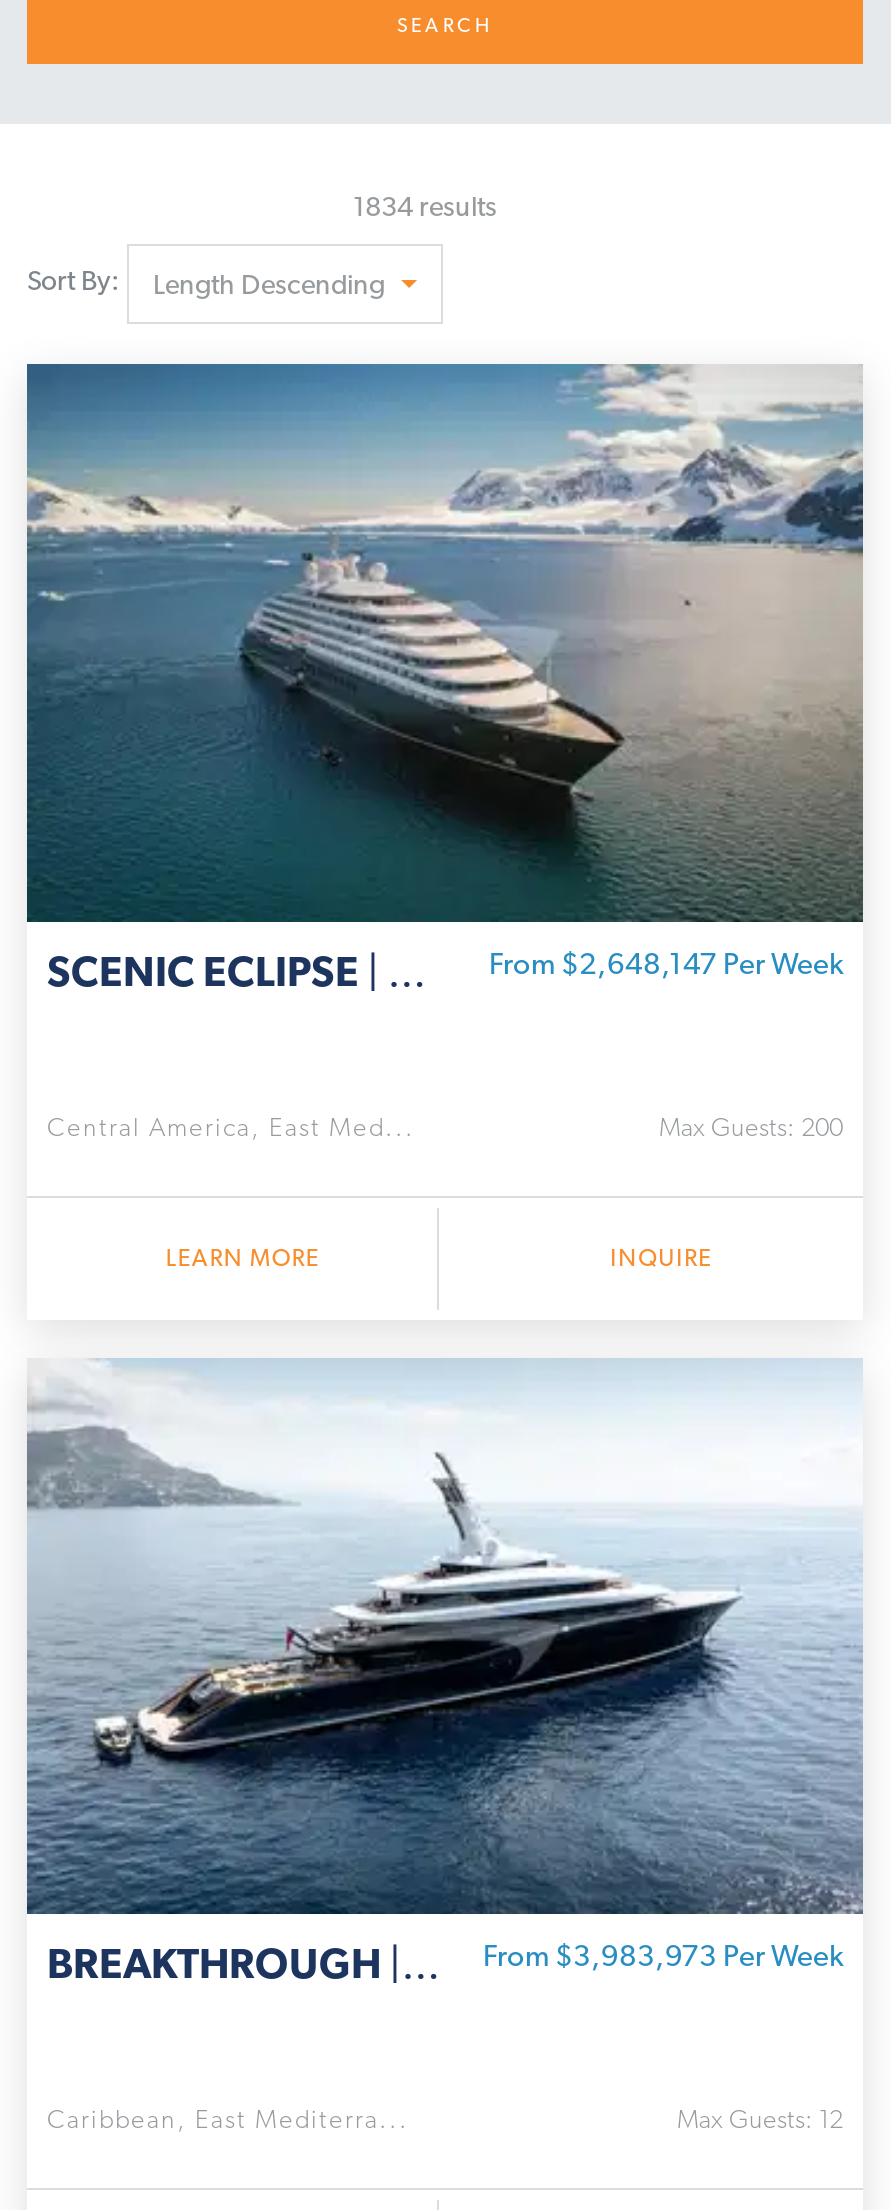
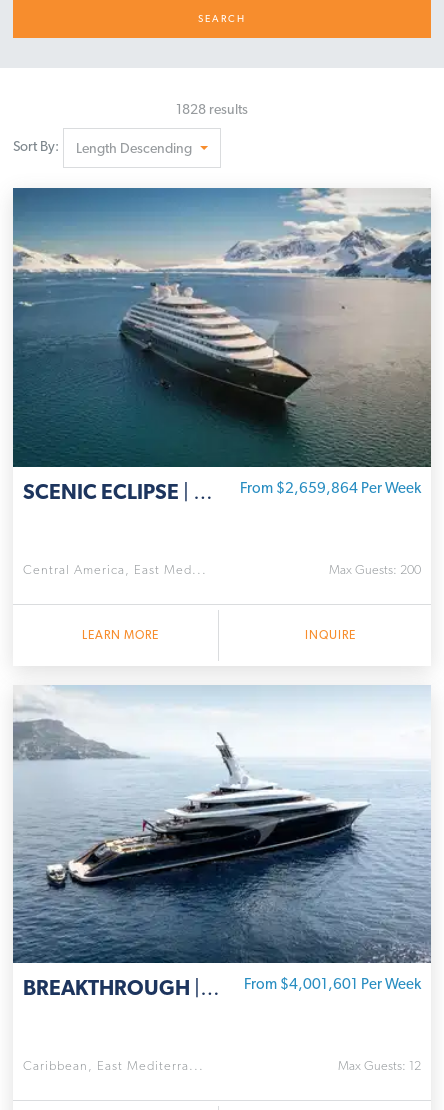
[353,190,497,222] 1834 results -> [176,101,248,117] 1828 results
[489,945,843,981] From $2,648,147 Per Week -> [240,479,421,497] From $2,659,864 Per Week
[483,1939,843,1975] From $3,983,973 Per Week -> [244,975,421,993] From $4,001,601 Per Week

